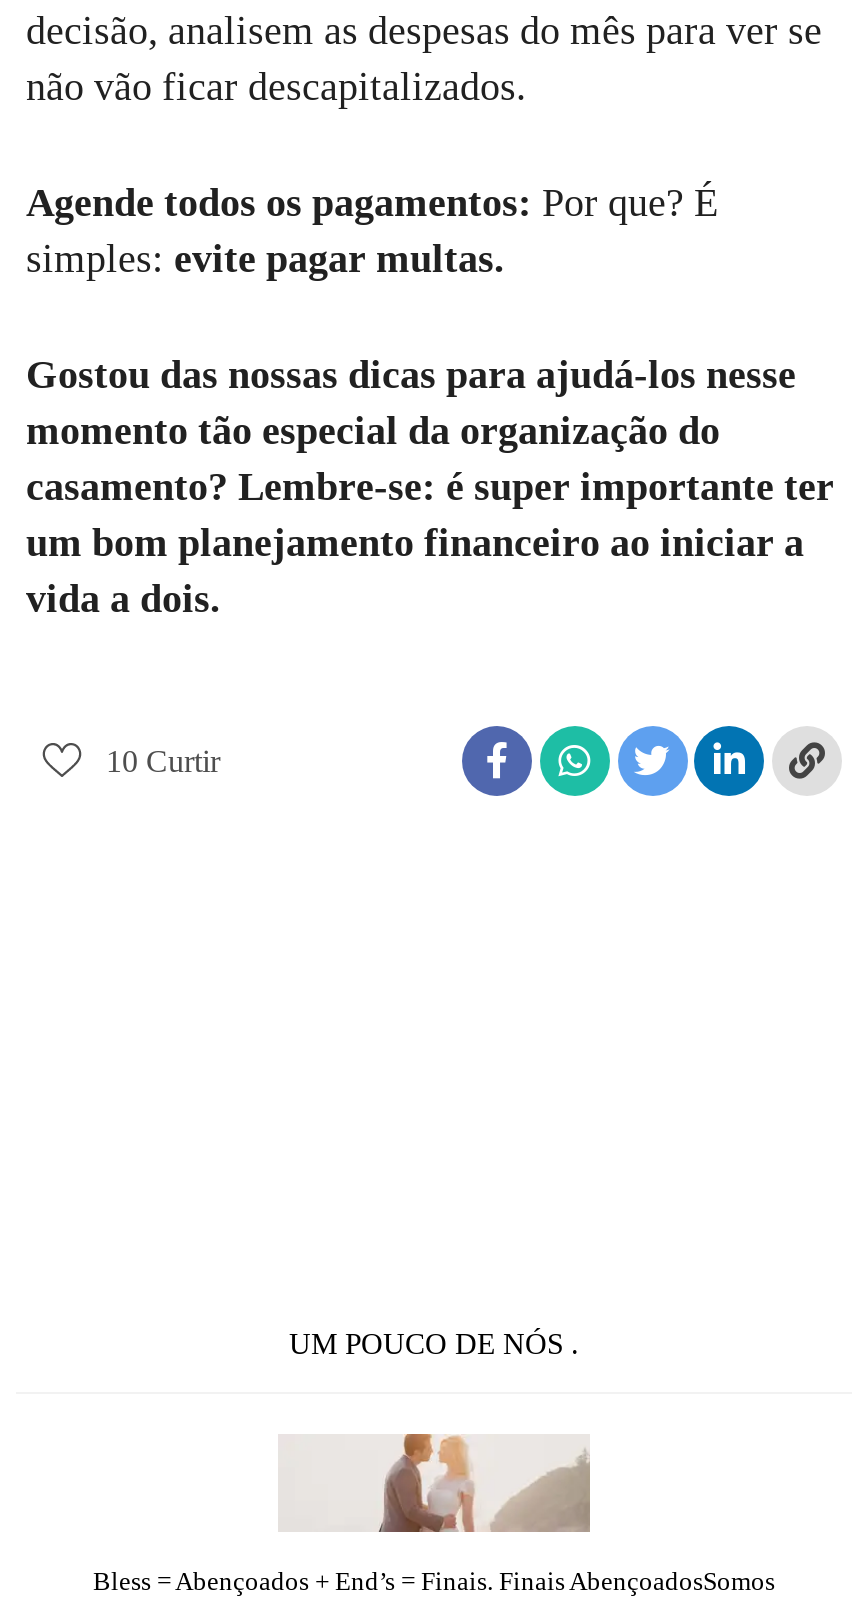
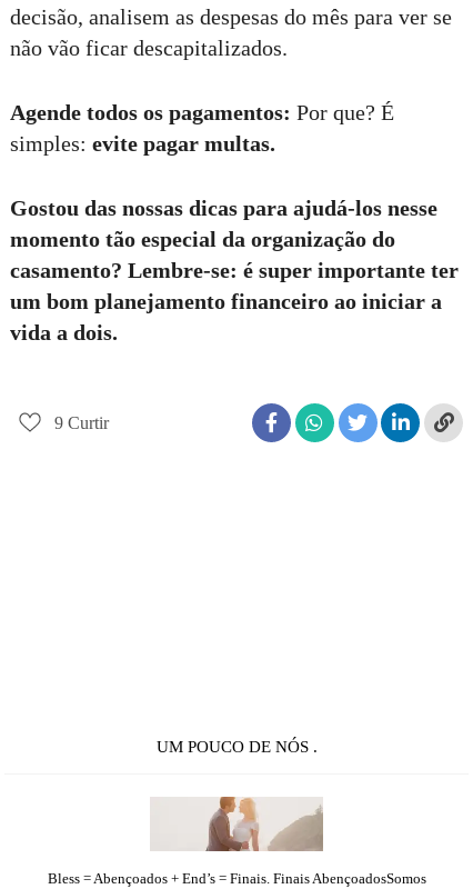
[106,744,220,778] 10 Curtir -> [54,413,109,432] 9 Curtir

